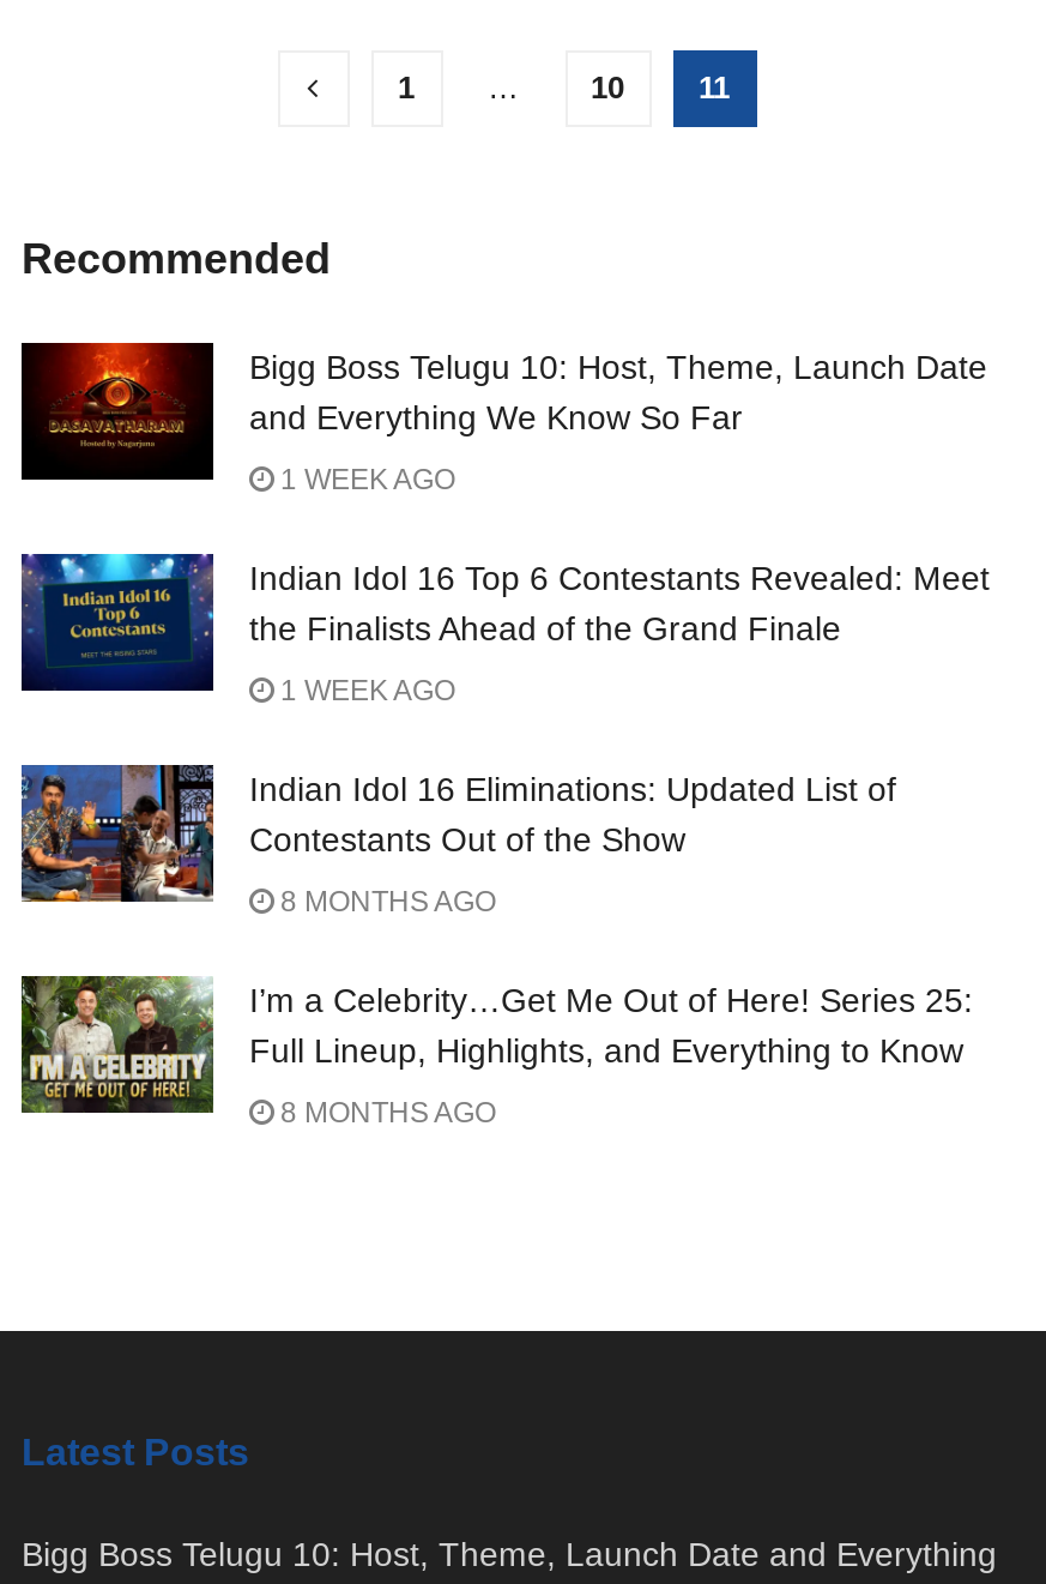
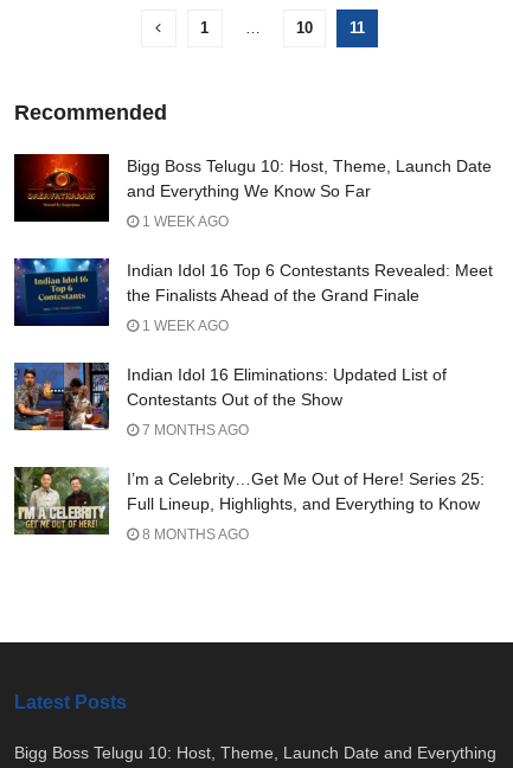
[273,886,496,919] 8 MONTHS AGO -> [139,422,249,439] 7 MONTHS AGO

